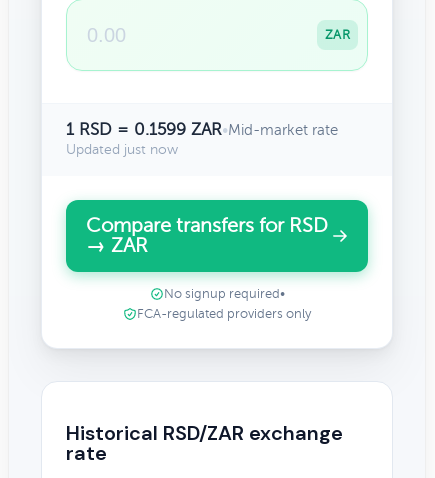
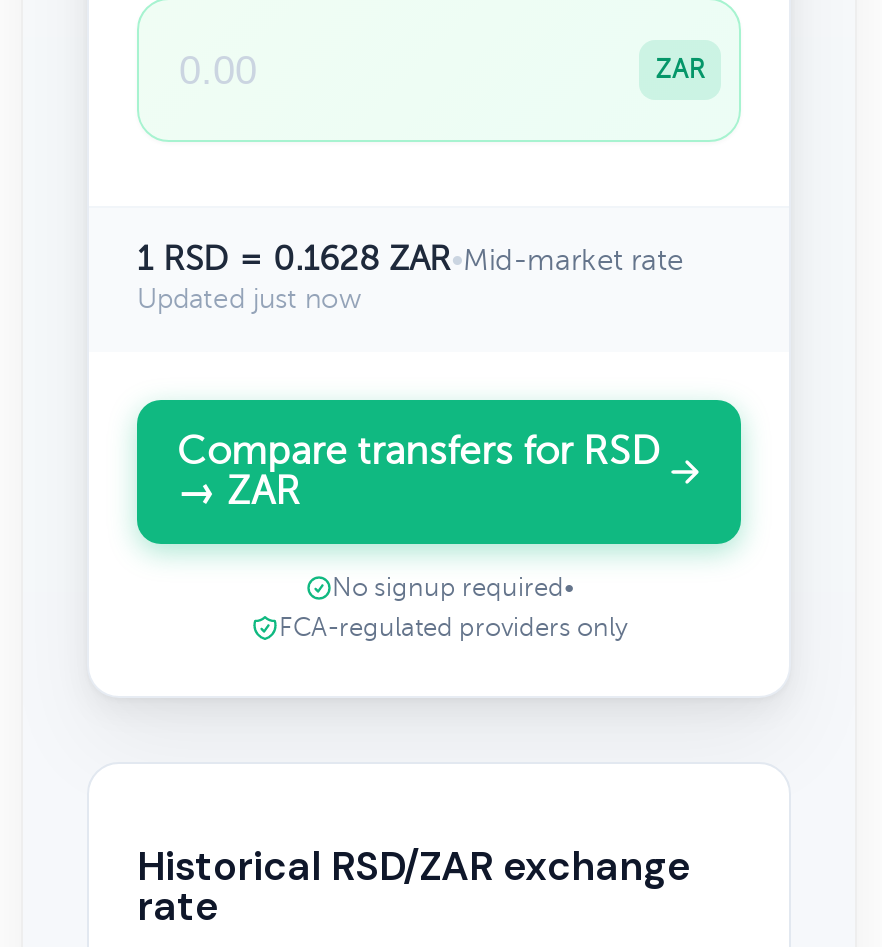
[66,120,338,139] 1 RSD = 0.1599 ZAR • Mid-market rate -> [137,240,683,278] 1 RSD = 0.1628 ZAR • Mid-market rate

